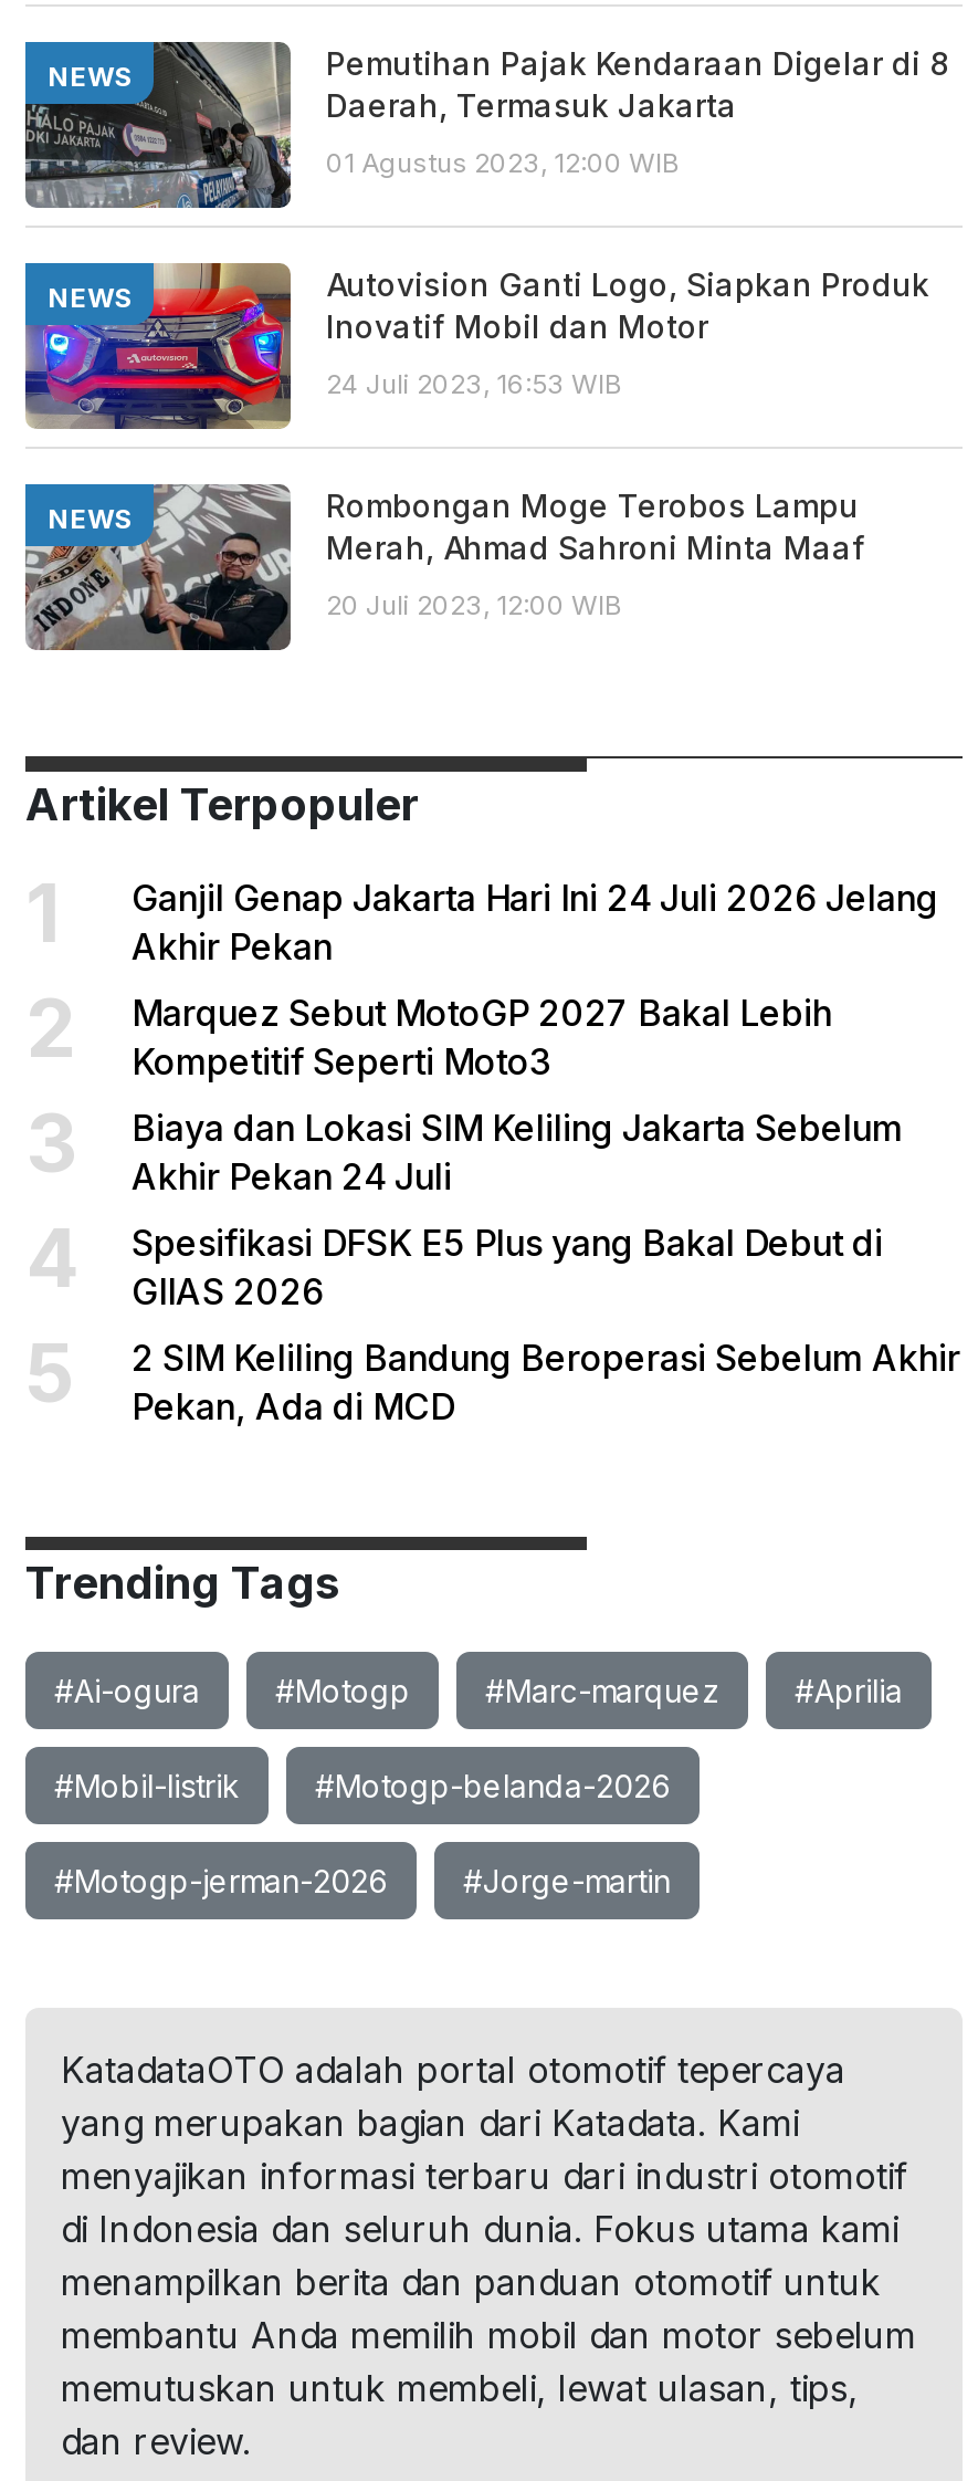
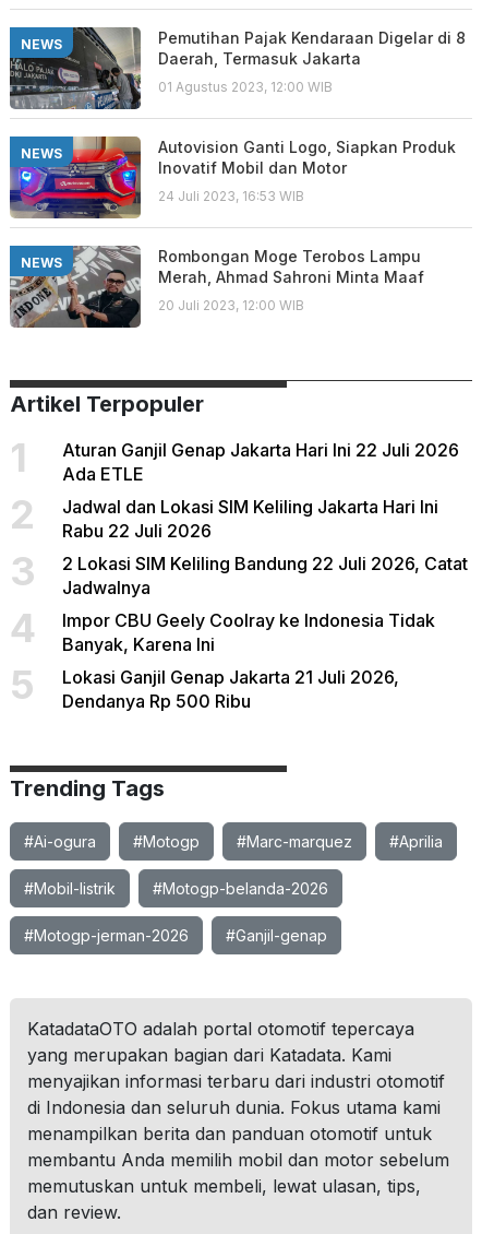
[132,876,938,969] Ganjil Genap Jakarta Hari Ini 24 Juli 2026 Jelang | Akhir Pekan -> [62,439,459,485] Aturan Ganjil Genap Jakarta Hari Ini 22 Juli 2026 | Ada ETLE
[132,991,832,1084] Marquez Sebut MotoGP 2027 Bakal Lebih | Kompetitif Seperti Moto3 -> [62,496,438,542] Jadwal dan Lokasi SIM Keliling Jakarta Hari Ini | Rabu 22 Juli 2026
[132,1106,903,1198] Biaya dan Lokasi SIM Keliling Jakarta Sebelum | Akhir Pekan 24 Juli -> [62,553,468,598] 2 Lokasi SIM Keliling Bandung 22 Juli 2026, Catat | Jadwalnya
[132,1221,883,1313] Spesifikasi DFSK E5 Plus yang Bakal Debut di | GIIAS 2026 -> [62,609,435,655] Impor CBU Geely Coolray ke Indonesia Tidak | Banyak, Karena Ini
[132,1336,960,1428] 2 SIM Keliling Bandung Beroperasi Sebelum Akhir | Pekan, Ada di MCD -> [62,666,399,712] Lokasi Ganjil Genap Jakarta 21 Juli 2026, | Dendanya Rp 500 Ribu
[463,1862,671,1899] #Jorge-martin -> [226,926,327,945] #Ganjil-genap

